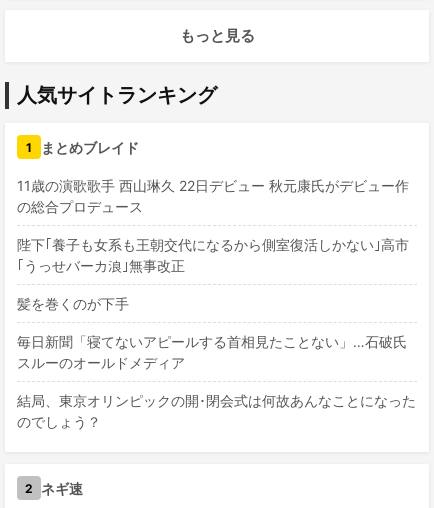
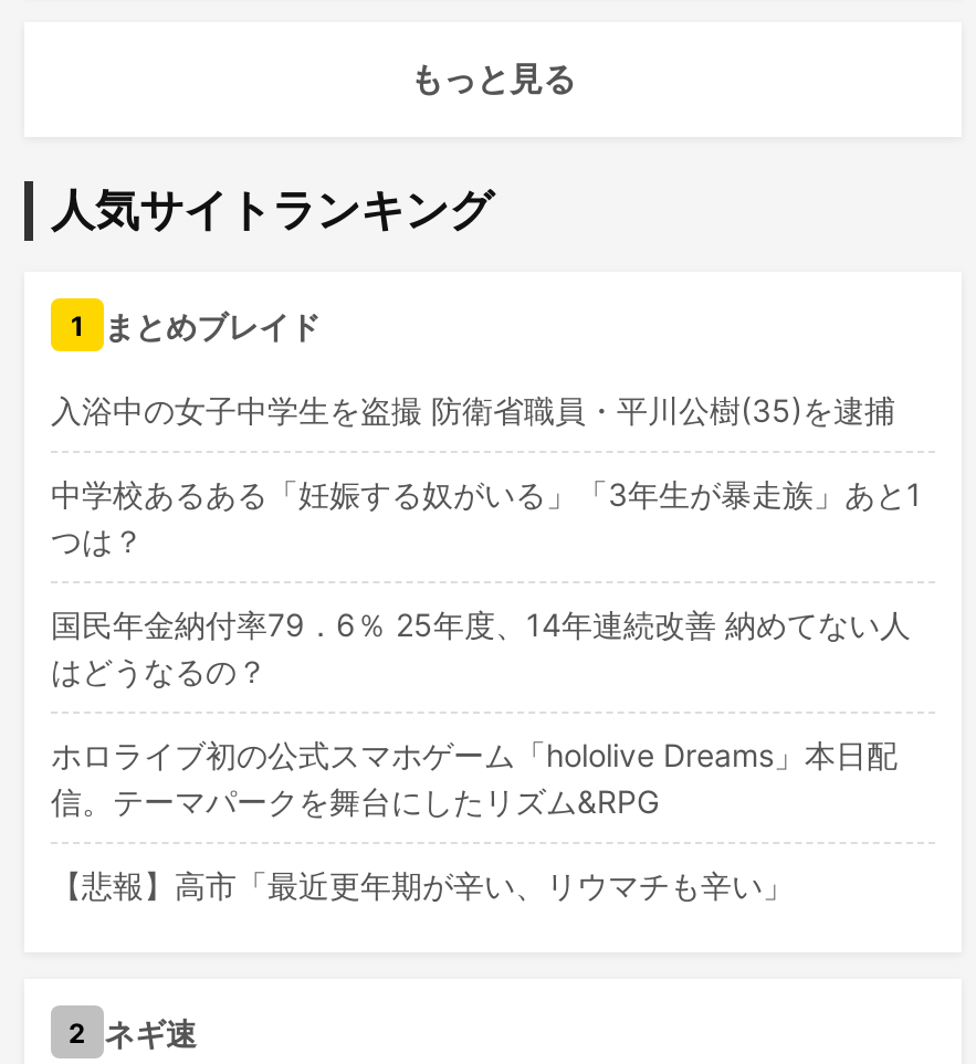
[17,177,409,215] 11歳の演歌歌手 西山琳久 22日デビュー 秋元康氏がデビュー作 | の総合プロデュース -> [51,391,895,429] 入浴中の女子中学生を盗撮 防衛省職員・平川公樹(35)を逮捕
[17,236,409,274] 陛下｢養子も女系も王朝交代になるから側室復活しかない｣高市 | ｢うっせバーカ浪｣無事改正 -> [51,475,922,559] 中学校あるある「妊娠する奴がいる」「3年生が暴走族」あと1 | つは？
[17,295,129,312] 髪を巻くのが下手 -> [51,605,911,689] 国民年金納付率79．6％ 25年度、14年連続改善 納めてない人 | はどうなるの？
[17,333,407,371] 毎日新聞「寝てないアピールする首相見たことない」…石破氏 | スルーのオールドメディア -> [51,736,898,820] ホロライブ初の公式スマホゲーム「hololive Dreams」本日配 | 信。テーマパークを舞台にしたリズム&RPG
[17,392,416,430] 結局、東京オリンピックの開･閉会式は何故あんなことになった | のでしょう？ -> [51,866,794,904] 【悲報】高市「最近更年期が辛い、リウマチも辛い」

